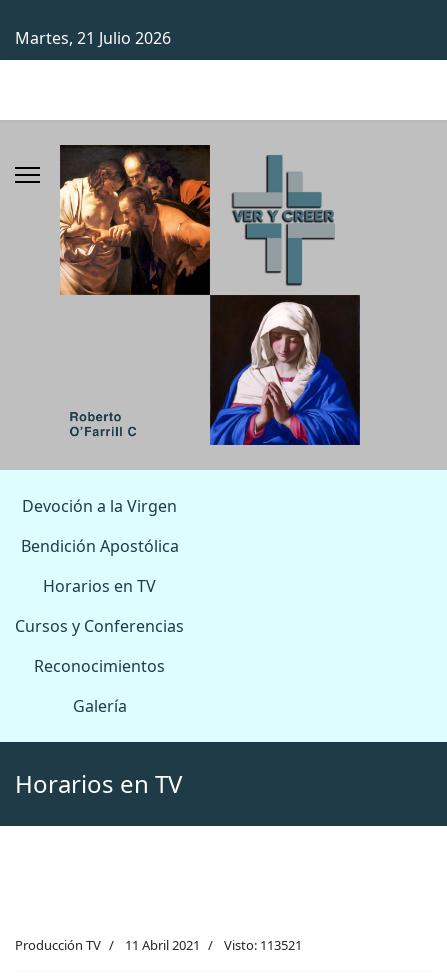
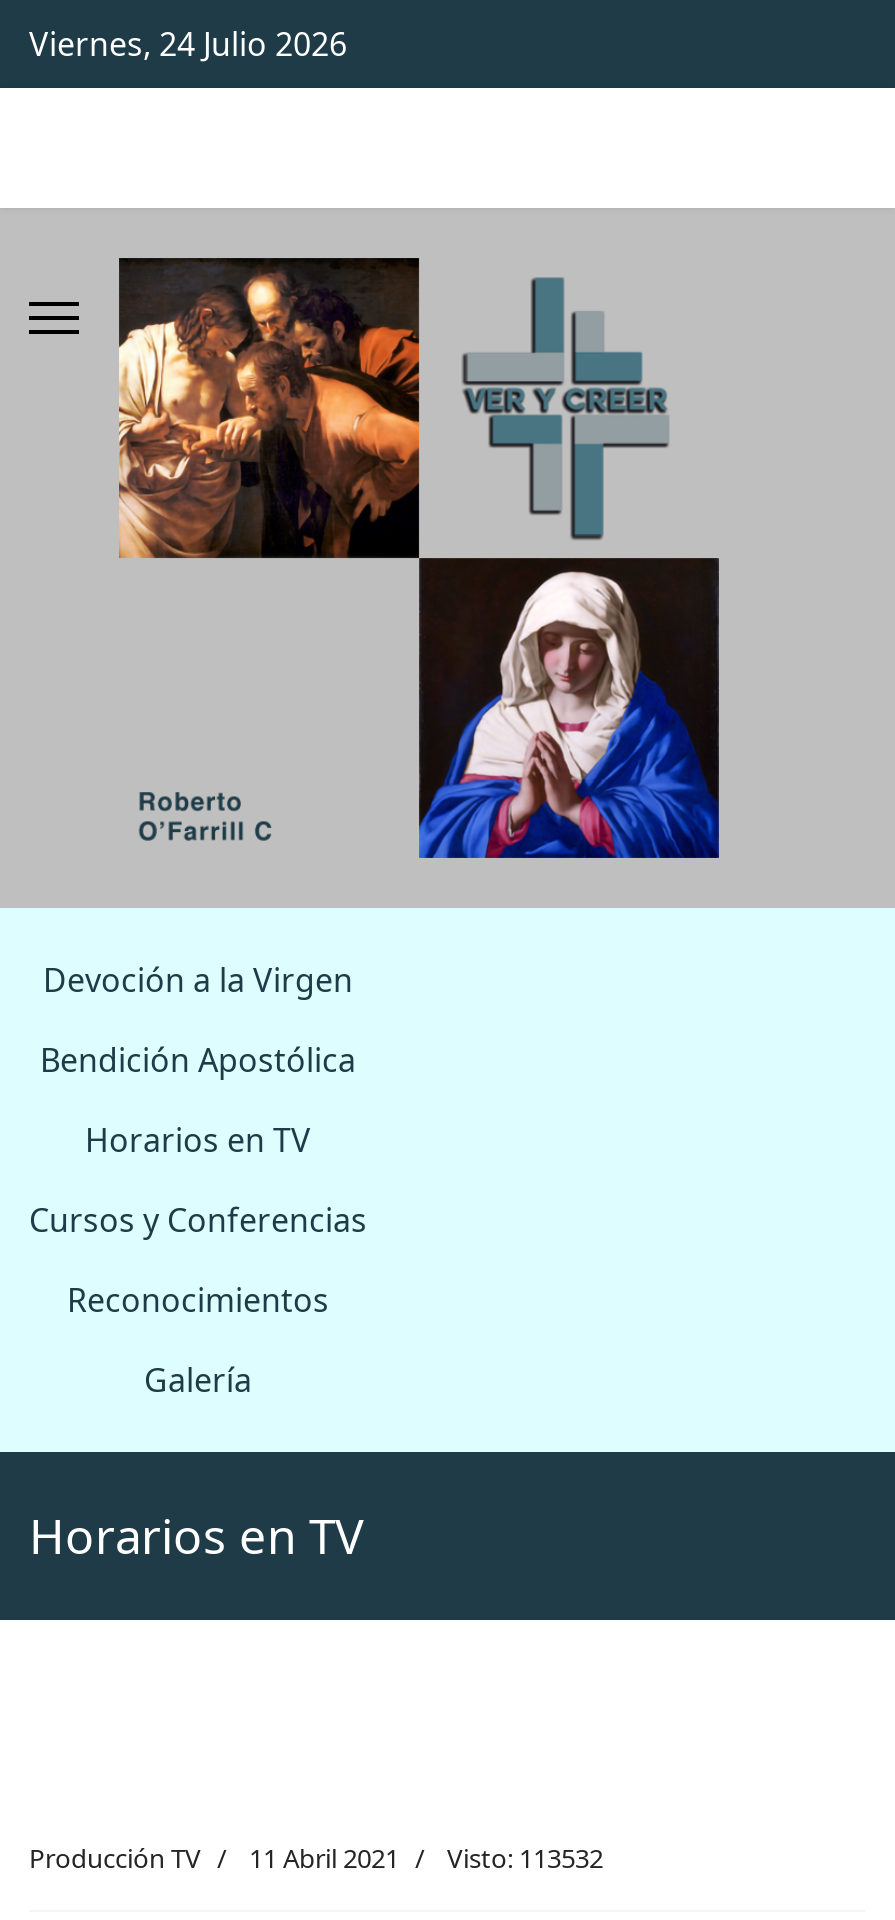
[15,27,171,49] Martes, 21 Julio 2026 -> [29,22,347,66] Viernes, 24 Julio 2026
[15,936,302,954] Producción TV 11 Abril 2021 Visto: 113521 -> [29,1840,603,1876] Producción TV 11 Abril 2021 Visto: 113532

